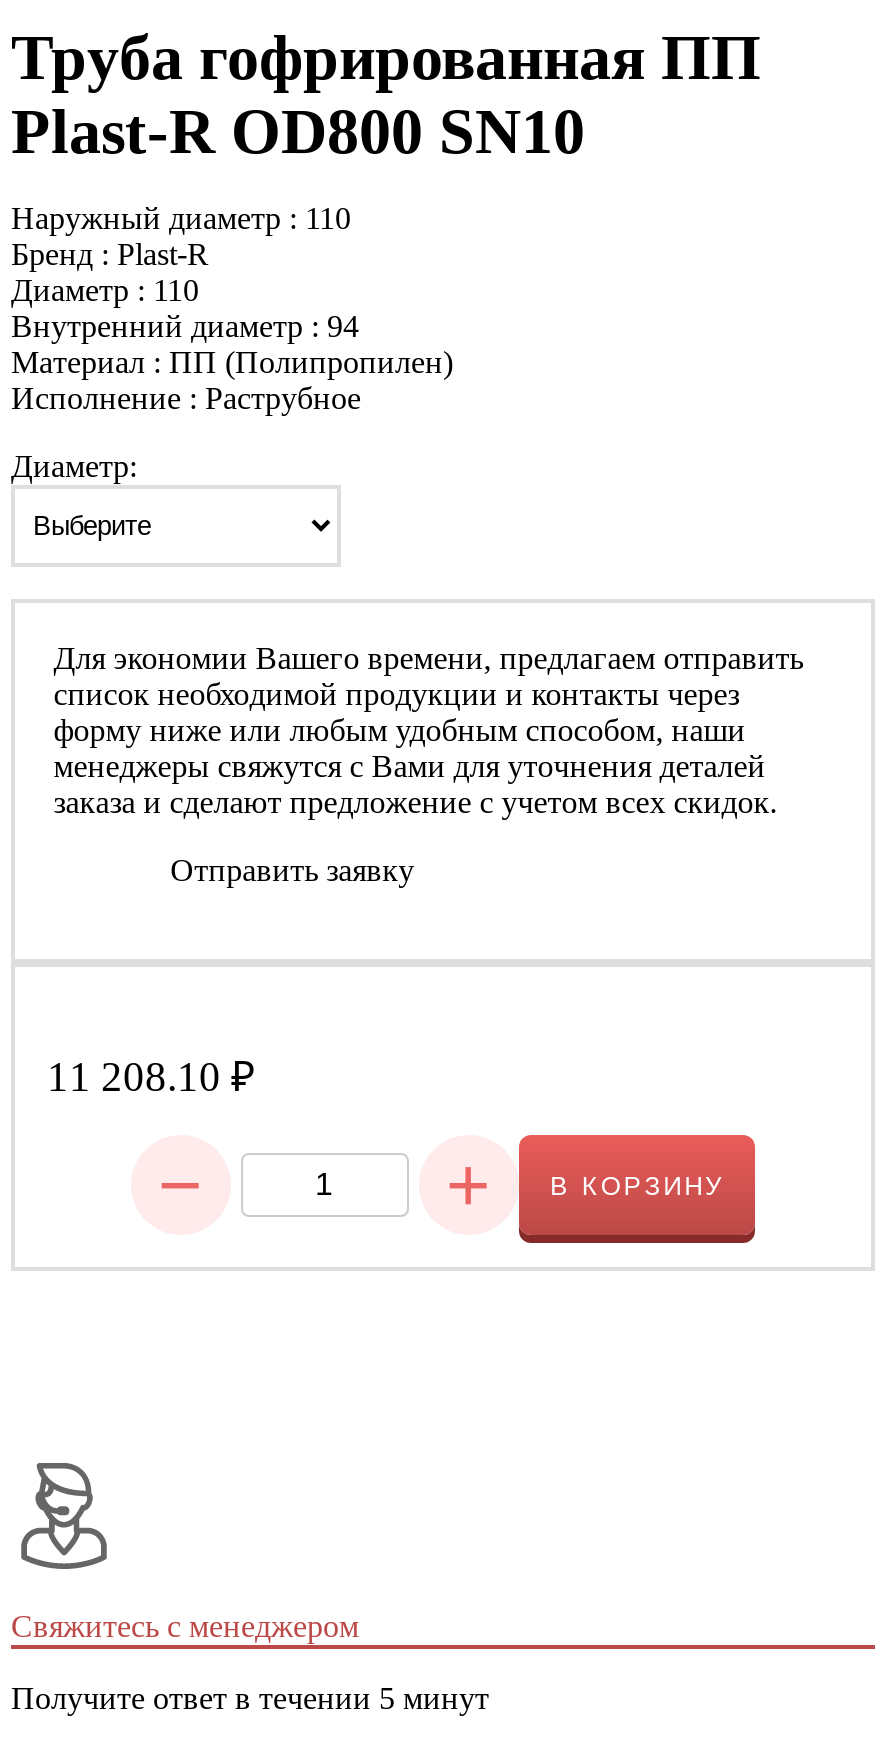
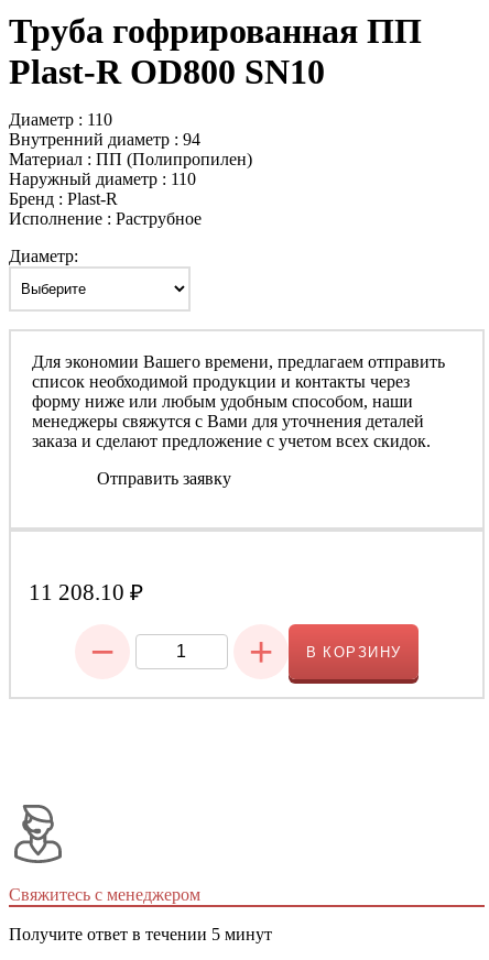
moved [11,201,351,271] -> [9,170,196,208]: Наружный диаметр : 110 | Бренд : Plast-R
moved [11,273,453,379] -> [9,110,252,168]: Диаметр : 110 | Внутренний диаметр : 94 | Материал : ПП (Полипропилен)

